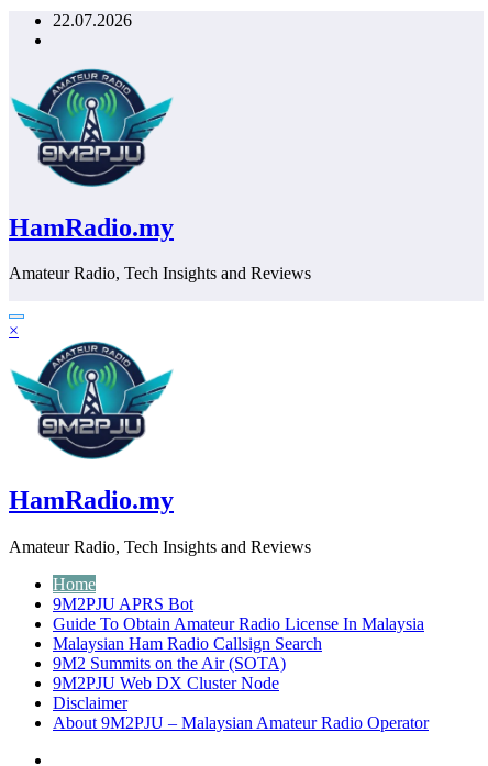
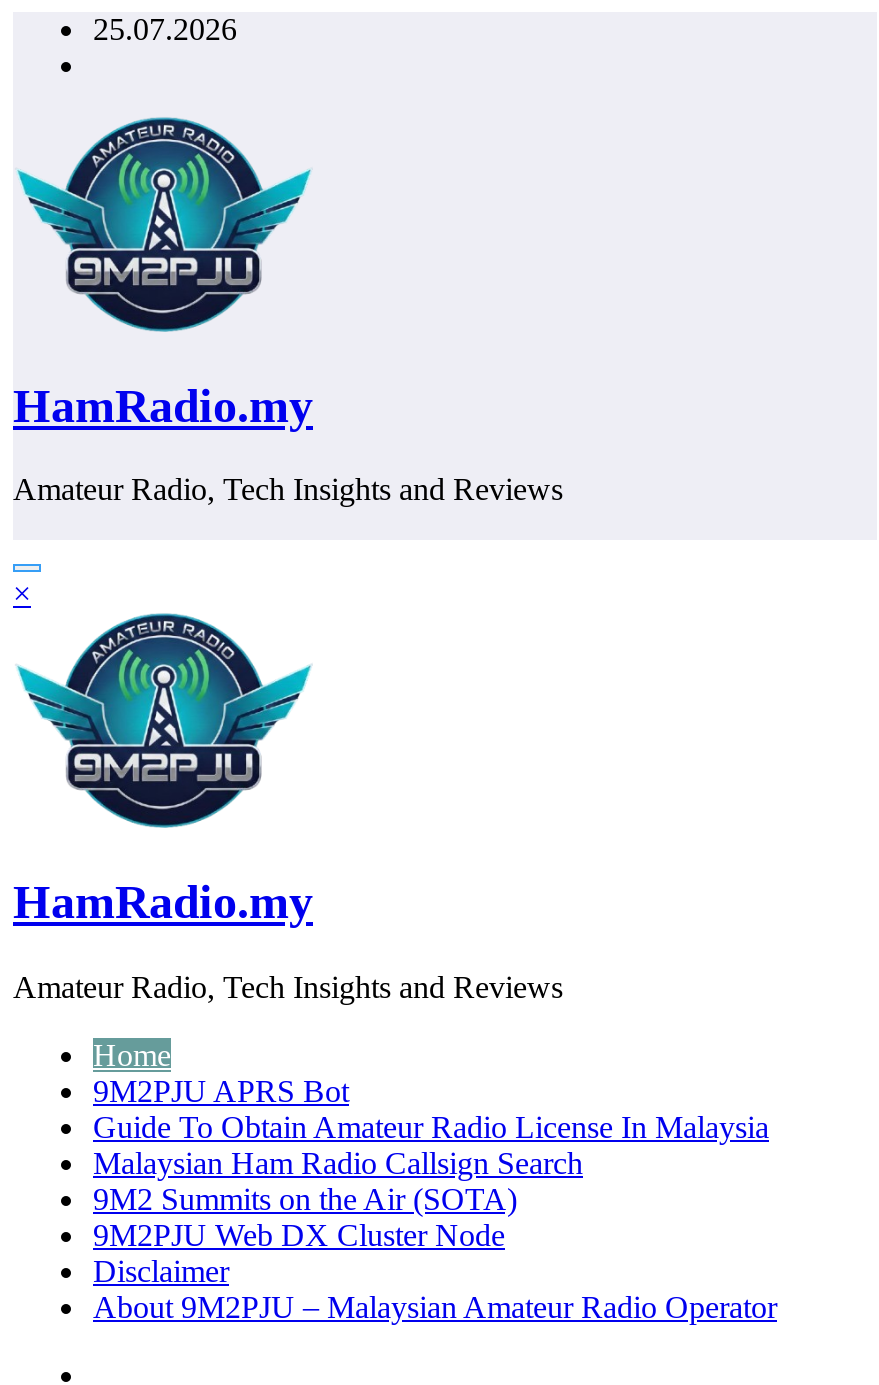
[53,11,132,30] 22.07.2026 -> [93,12,237,46] 25.07.2026

